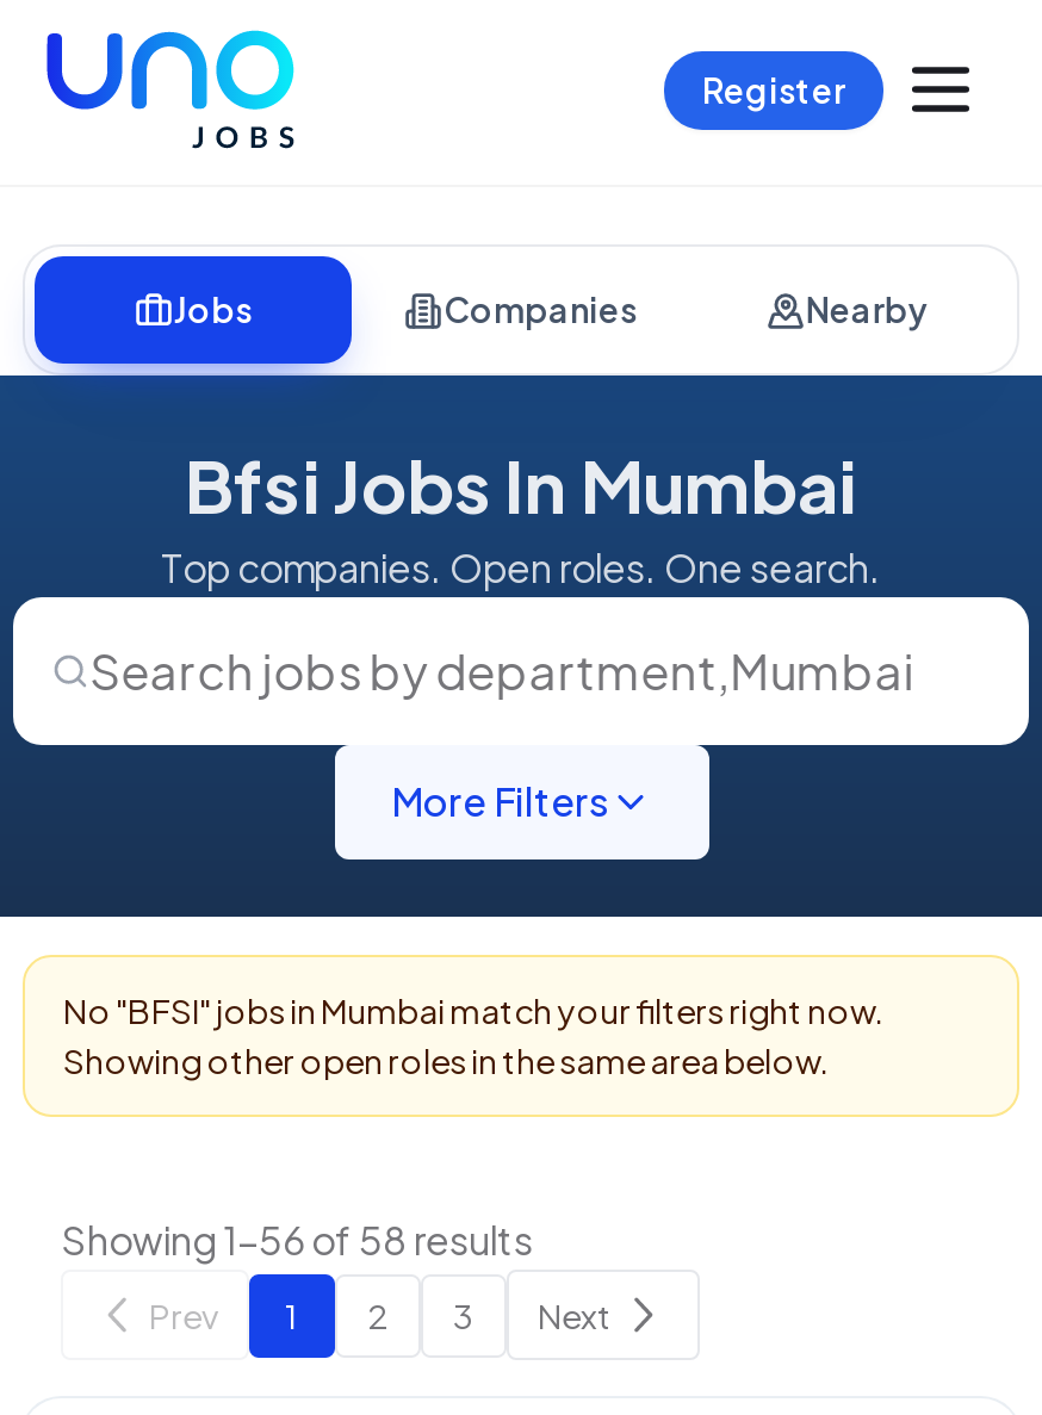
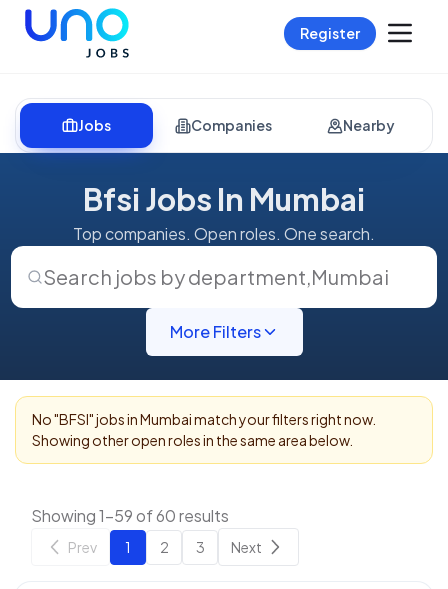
[61,1215,533,1265] Showing 1-56 of 58 results -> [31,505,229,526] Showing 1-59 of 60 results

